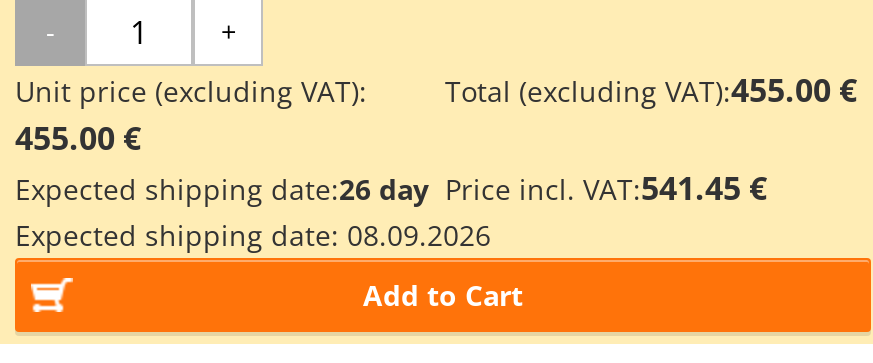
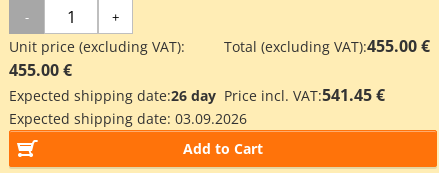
[15,216,491,254] Expected shipping date: 08.09.2026 -> [9,109,247,128] Expected shipping date: 03.09.2026

